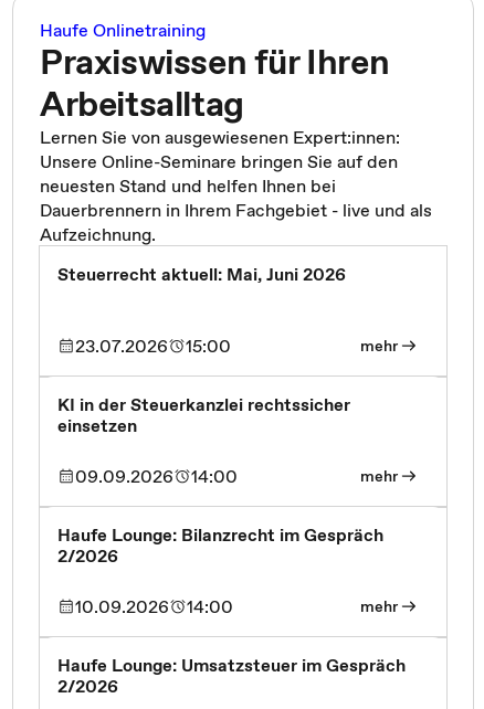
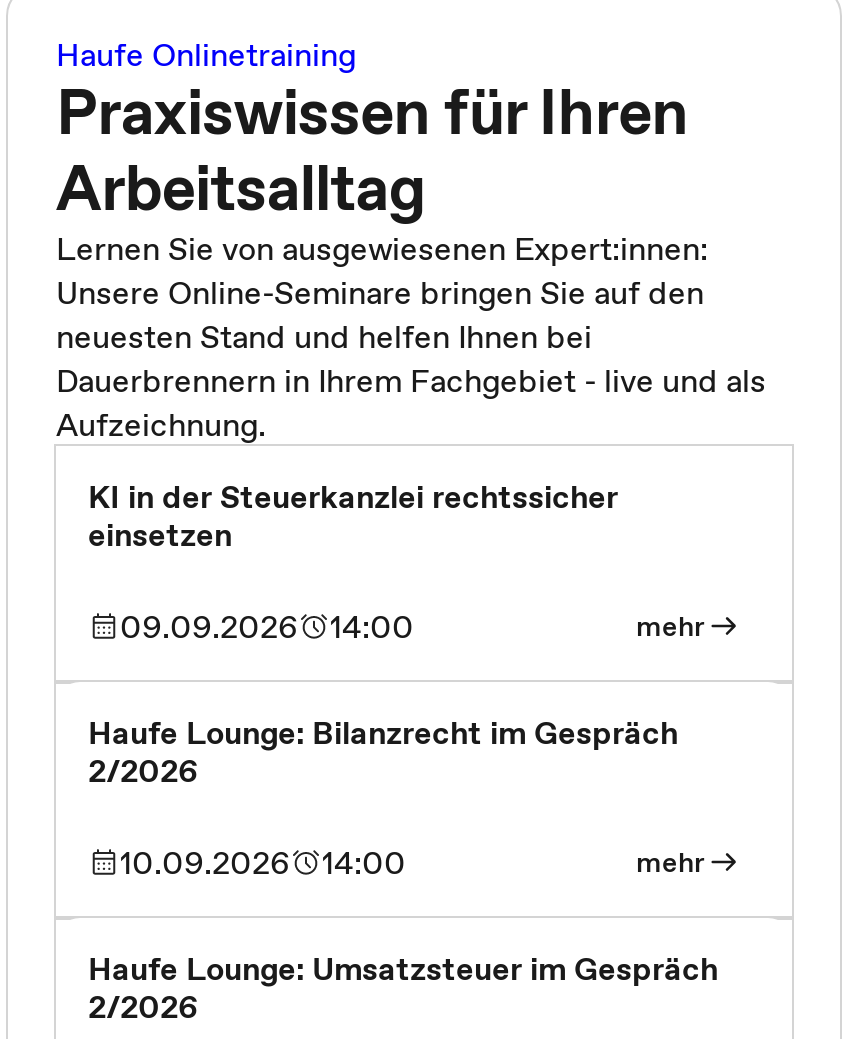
[57,261,398,357] Steuerrecht aktuell: Mai, Juni 2026 | 23.07.2026 | 15:00 | mehr -> none

